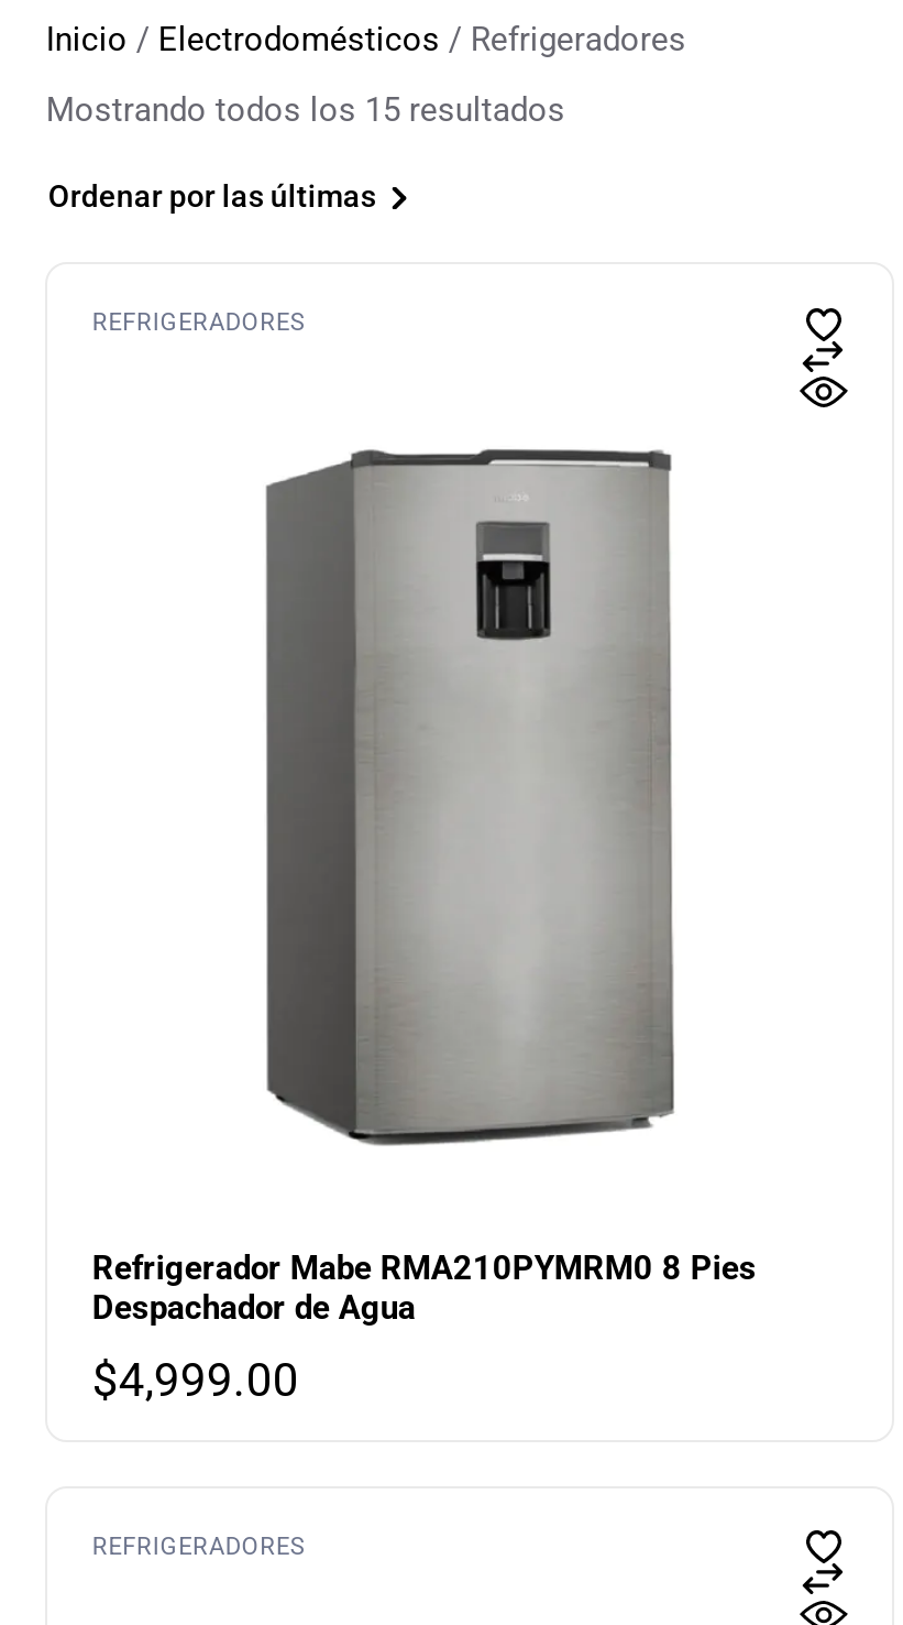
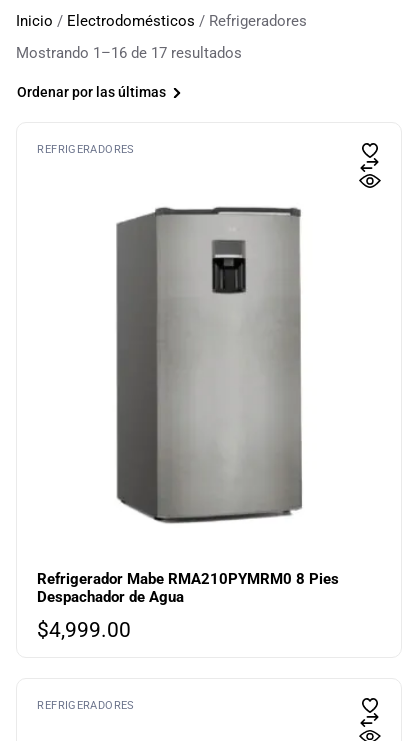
[46,90,565,130] Mostrando todos los 15 resultados -> [16,44,242,62] Mostrando 1–16 de 17 resultados

